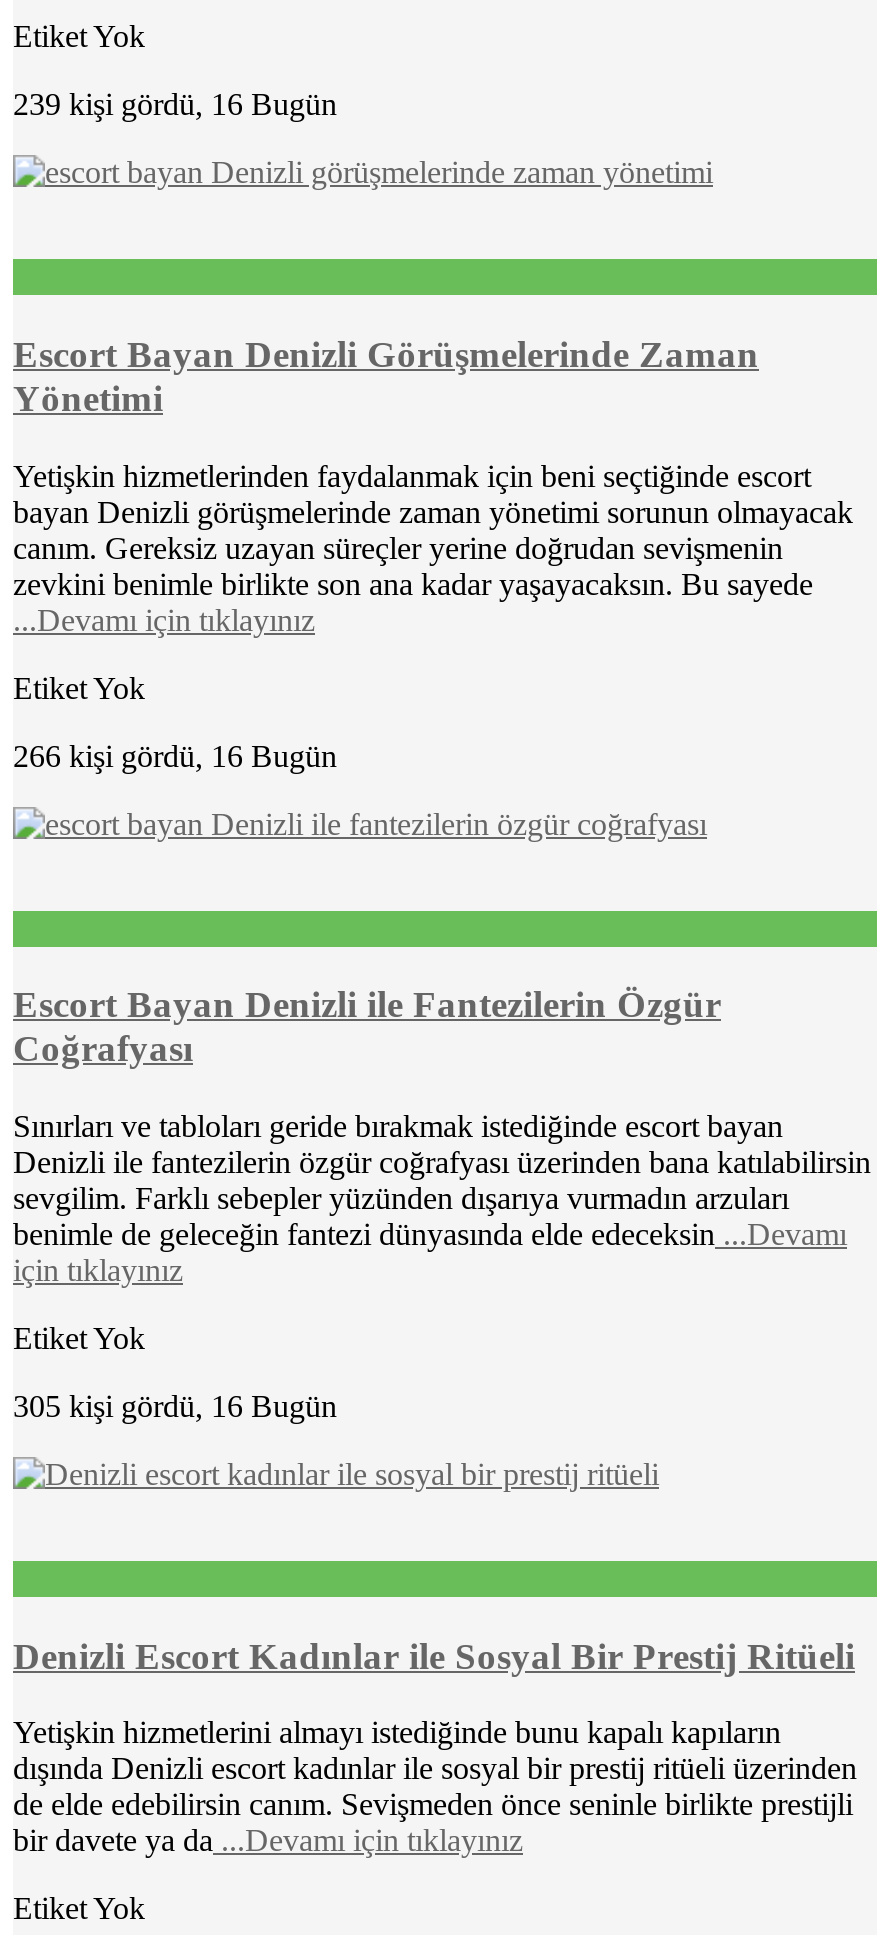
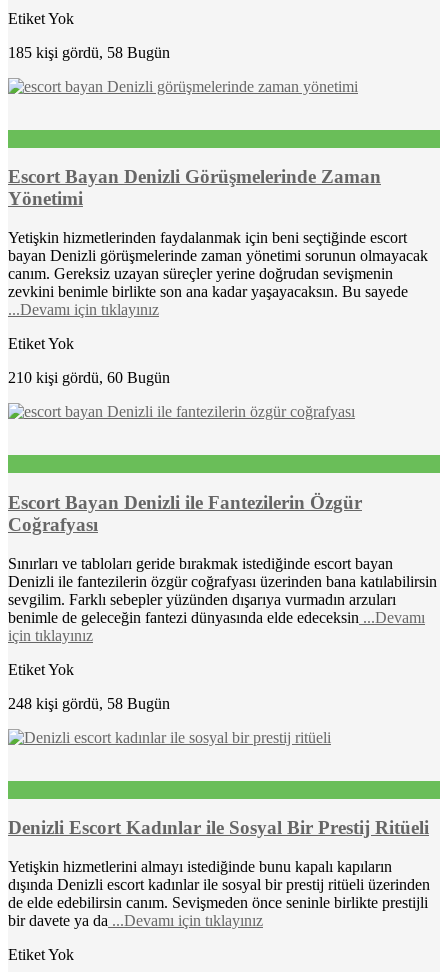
[13,87,337,121] 239 kişi gördü, 16 Bugün -> [8,44,170,61] 185 kişi gördü, 58 Bugün
[13,738,337,772] 266 kişi gördü, 16 Bugün -> [8,369,170,386] 210 kişi gördü, 60 Bugün
[13,1389,337,1423] 305 kişi gördü, 16 Bugün -> [8,695,170,712] 248 kişi gördü, 58 Bugün

